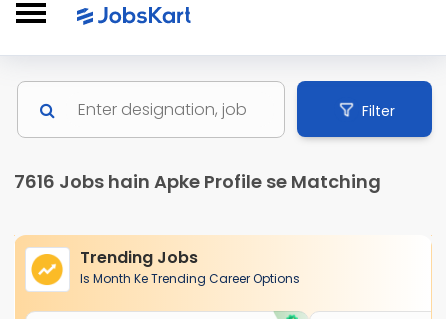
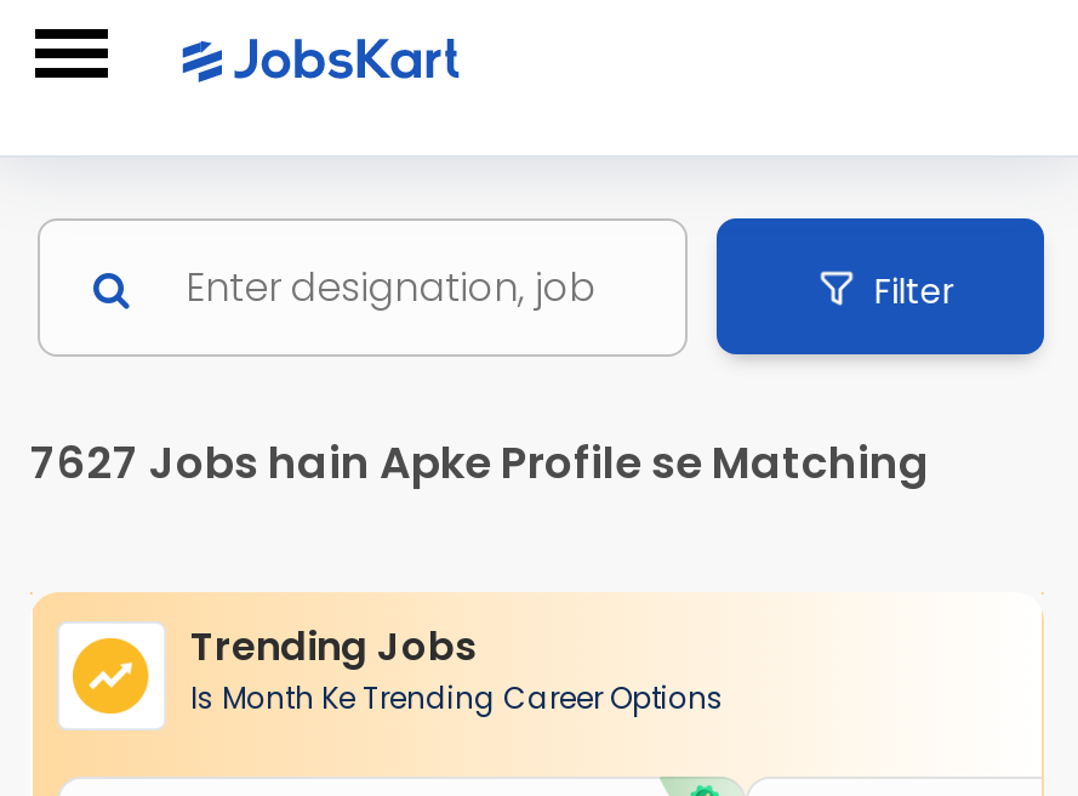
[14,169,381,194] 7616 Jobs hain Apke Profile se Matching -> [30,433,930,493] 7627 Jobs hain Apke Profile se Matching

